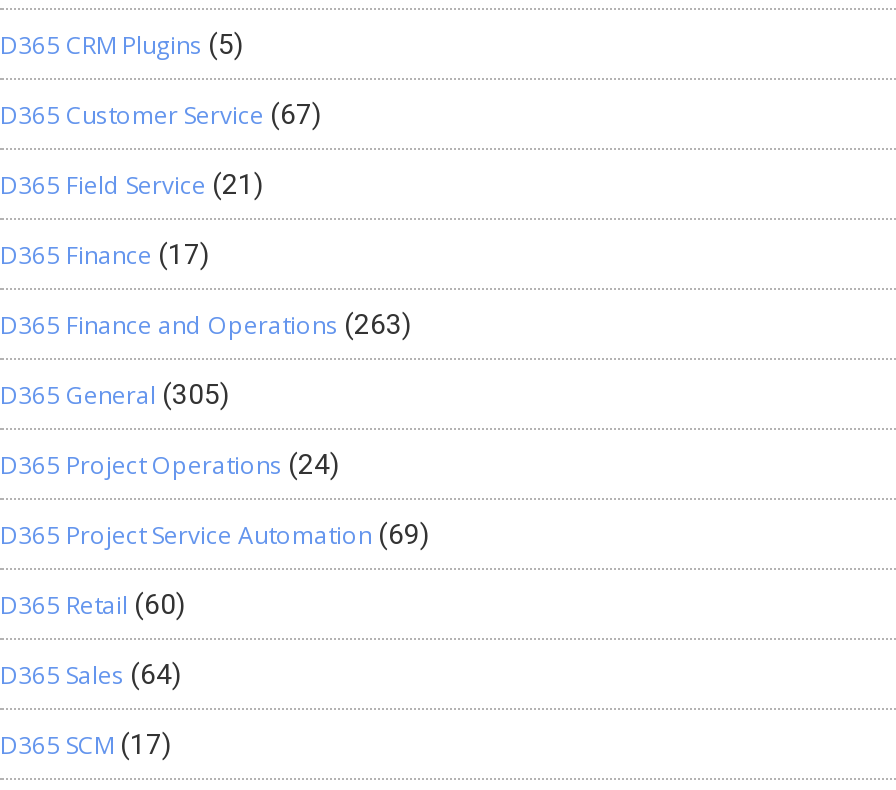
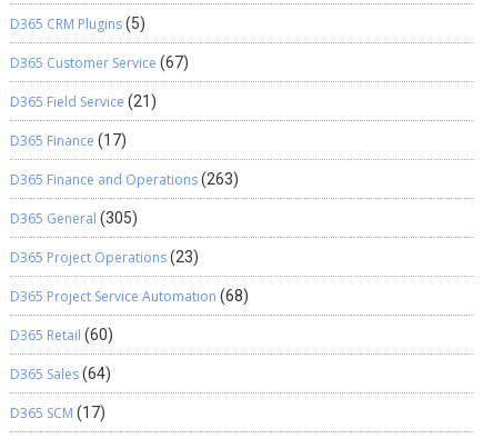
[0,448,340,482] D365 Project Operations (24) -> [10,248,199,267] D365 Project Operations (23)
[0,518,430,552] D365 Project Service Automation (69) -> [10,287,249,306] D365 Project Service Automation (68)

